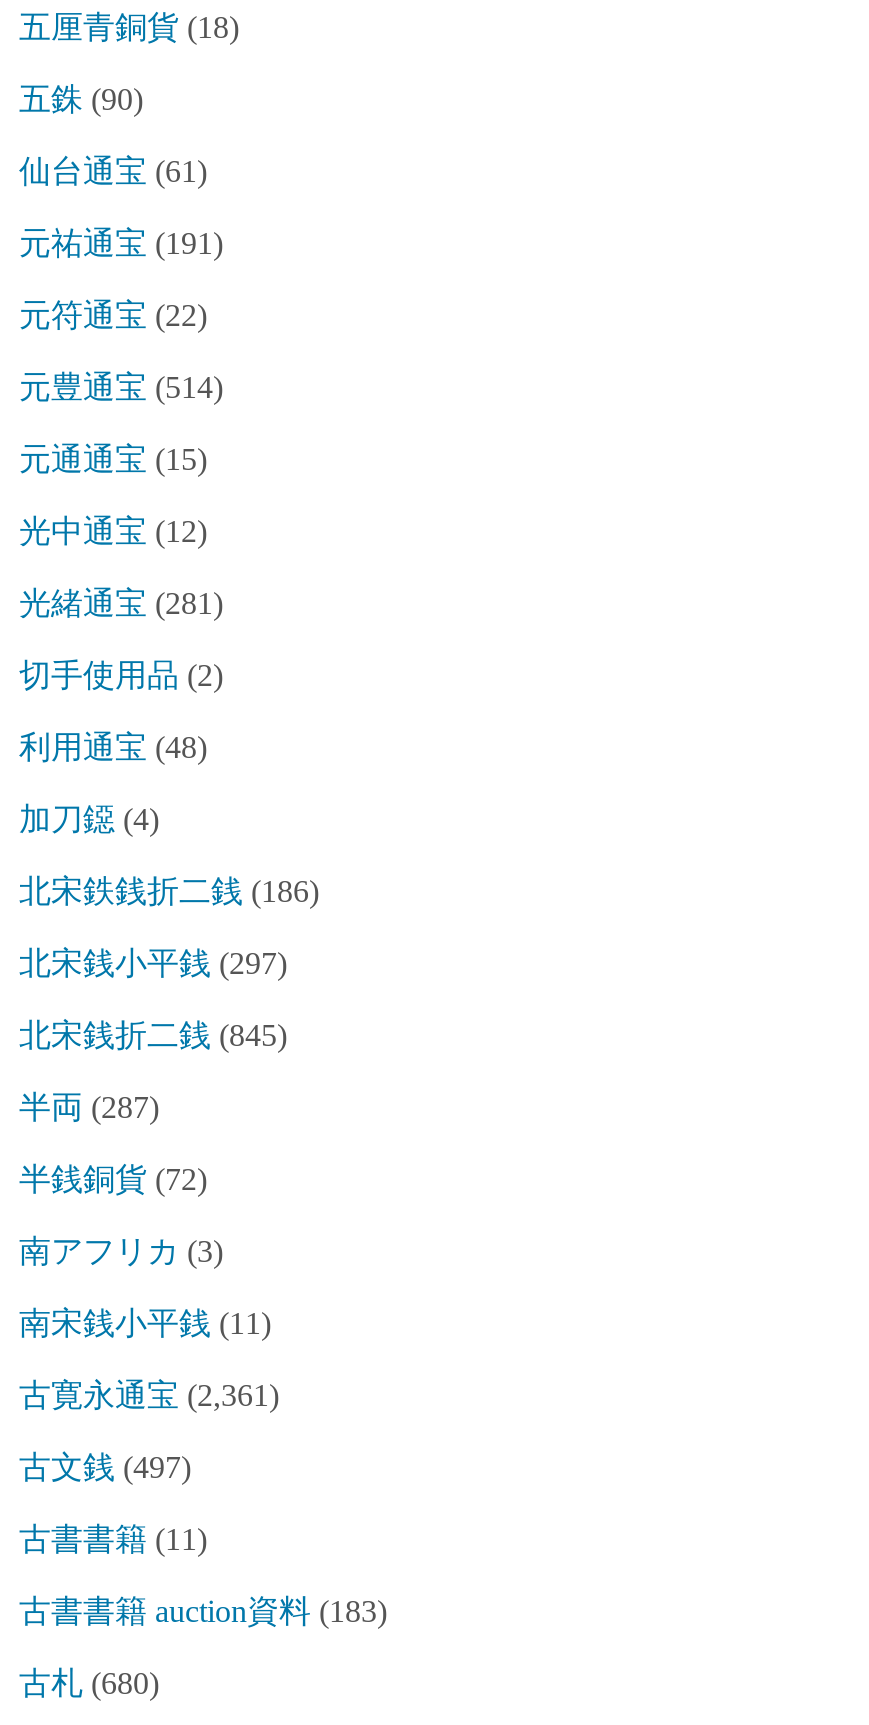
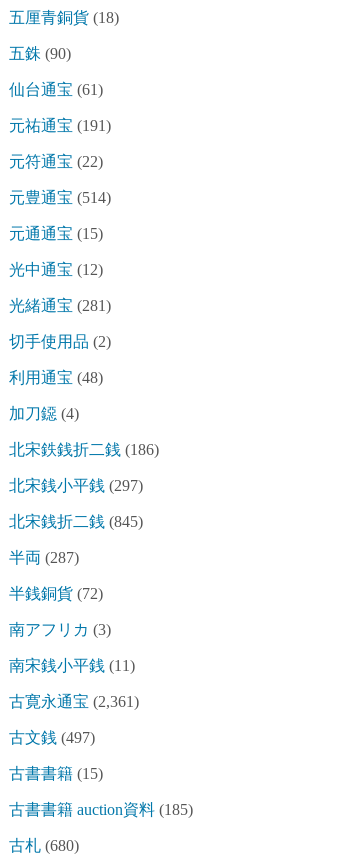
[19,1522,207,1556] 古書書籍(11) -> [9,765,103,782] 古書書籍(15)
[19,1594,387,1628] 古書書籍 auction資料(183) -> [9,801,193,818] 古書書籍 auction資料(185)

